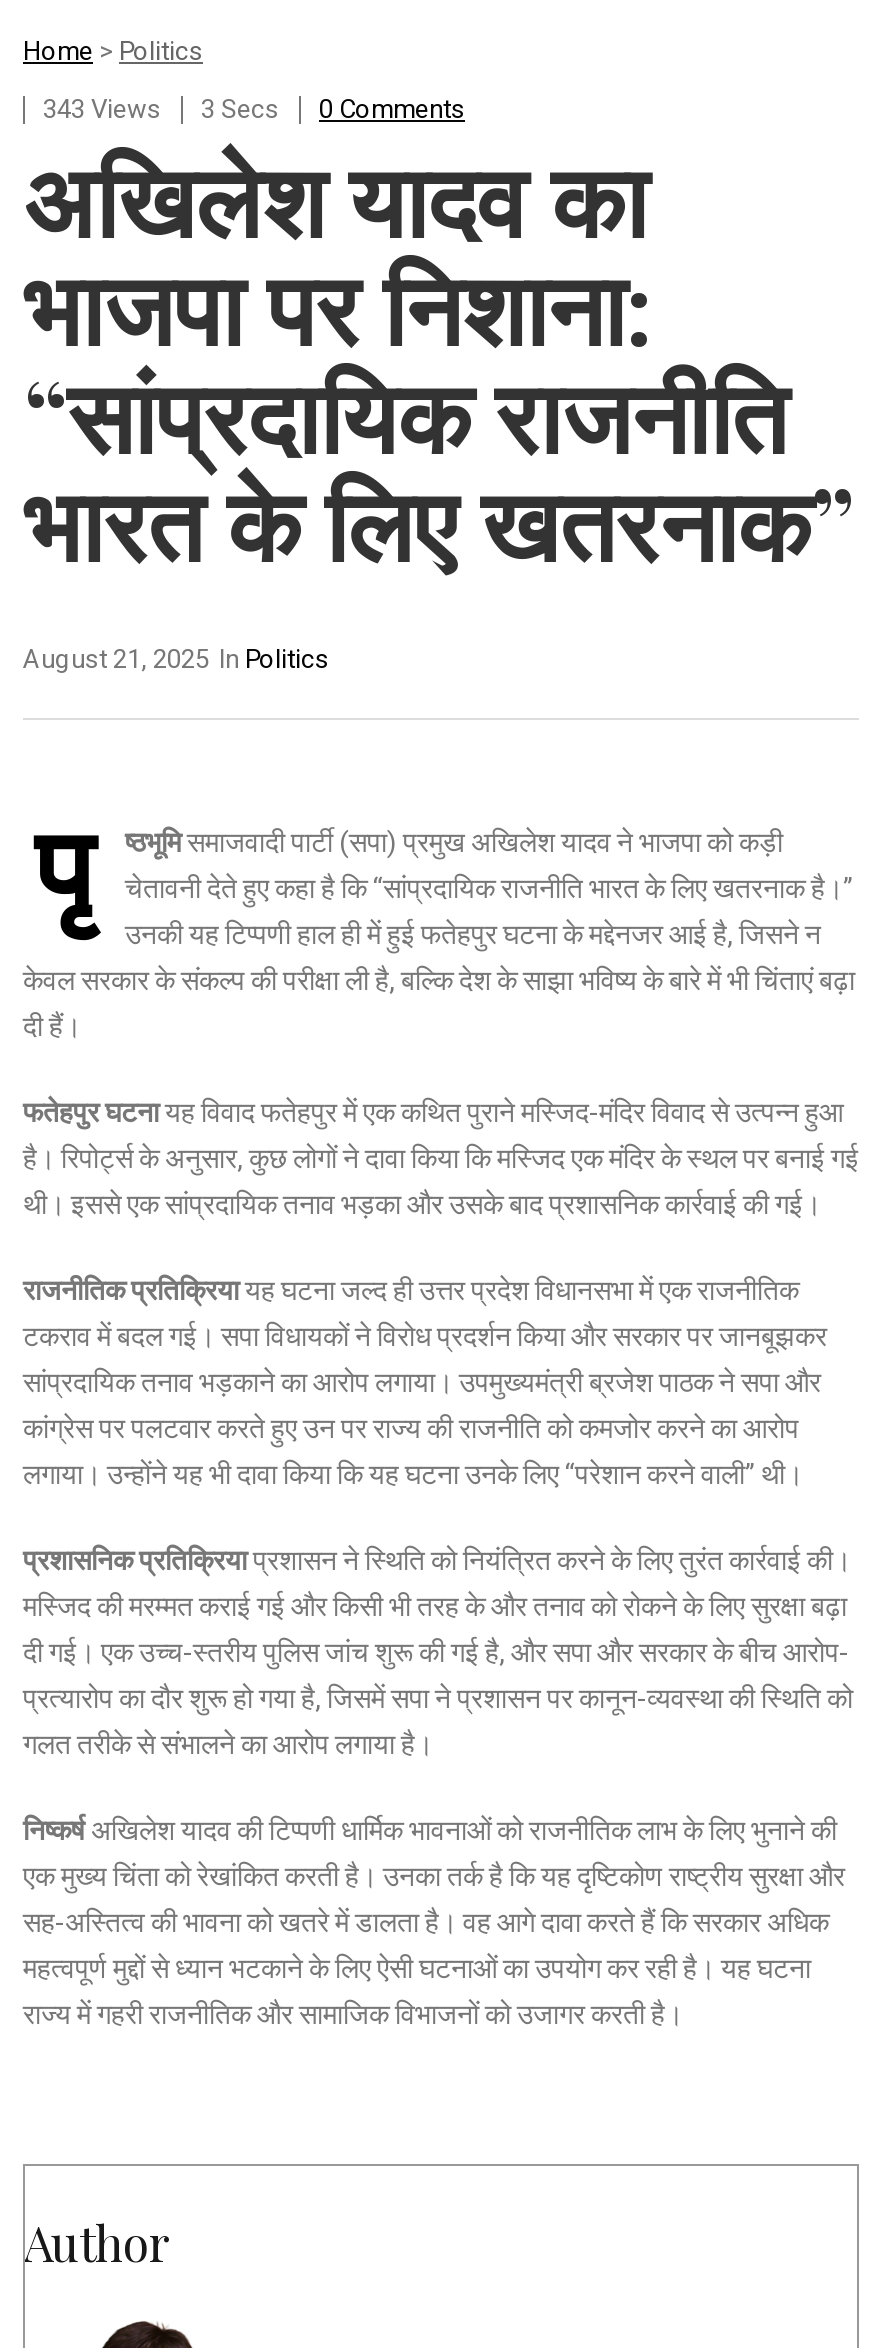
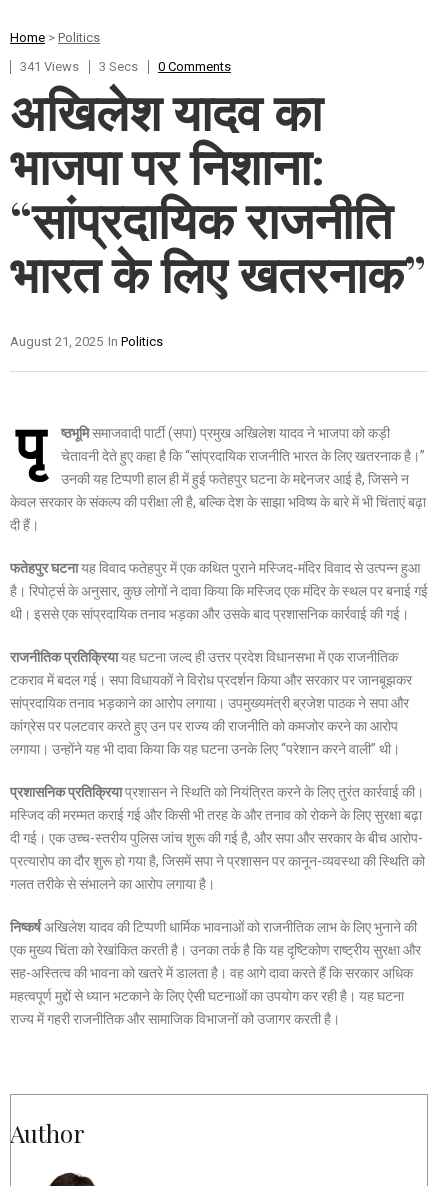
[43,93,465,123] 343 Views 3 Secs 0 Comments -> [20,59,231,74] 341 Views 3 Secs 0 Comments

